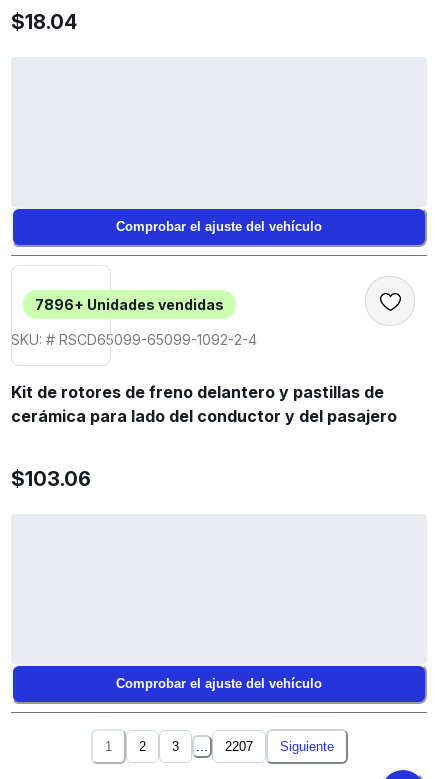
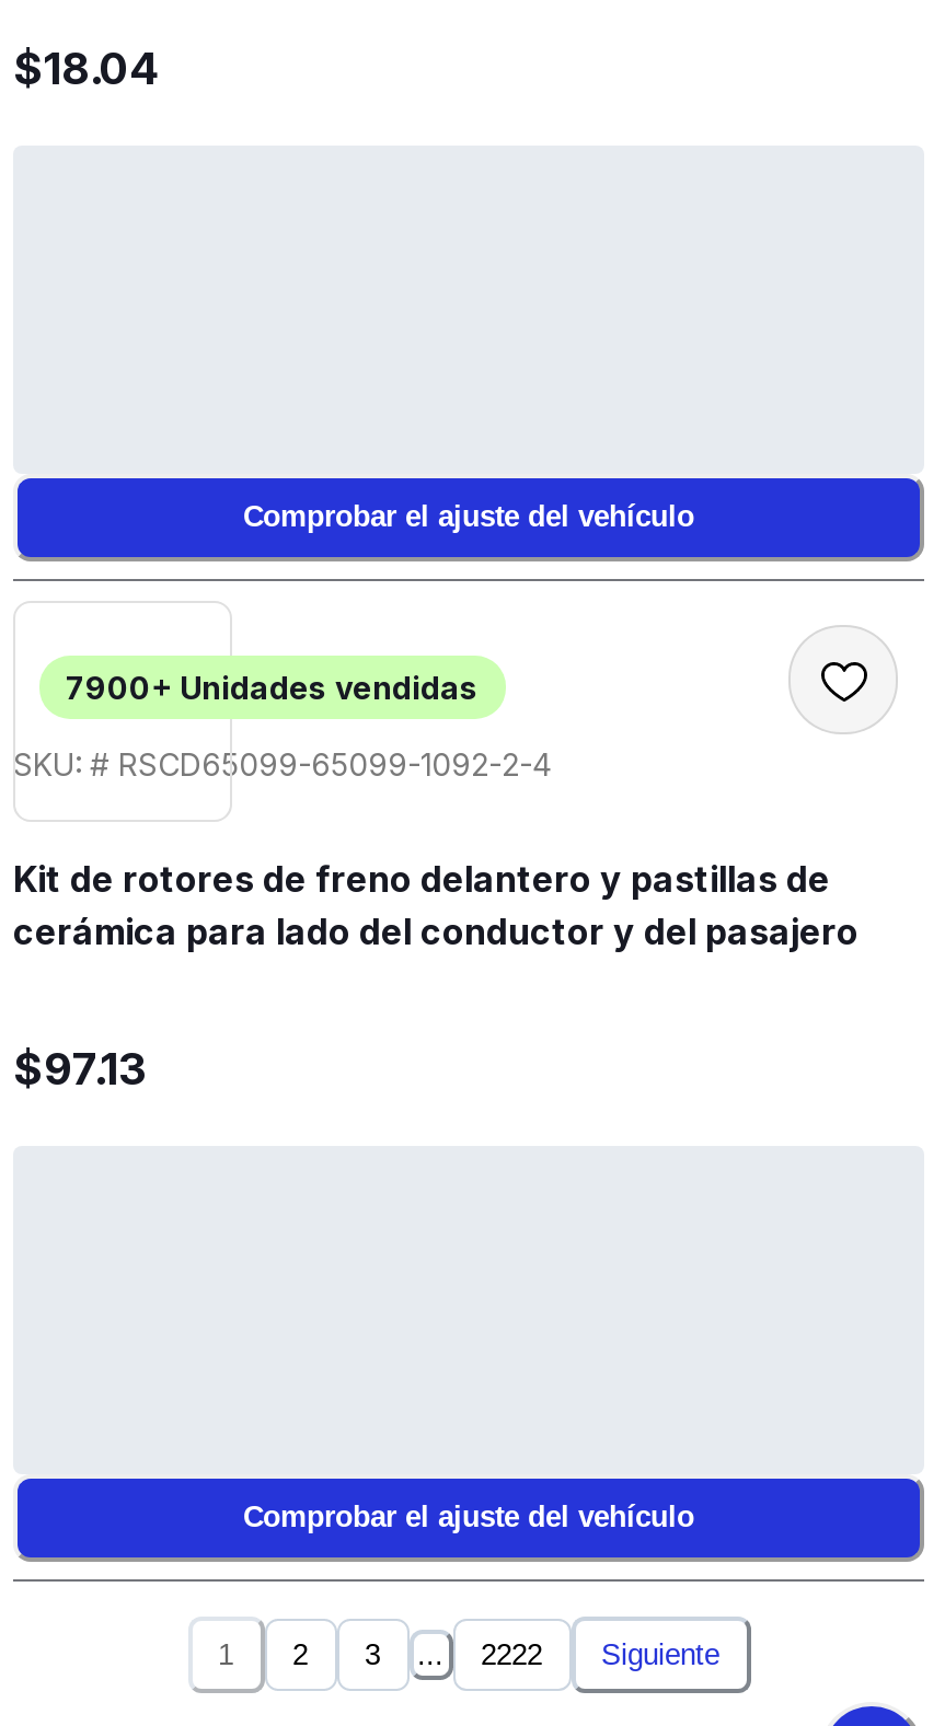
[35,296,224,313] 7896+ Unidades vendidas -> [66,668,480,705] 7900+ Unidades vendidas
[11,467,91,491] $103.06 -> [13,1042,147,1095] $97.13
[224,739,252,754] 2207 -> [481,1638,542,1670] 2222

